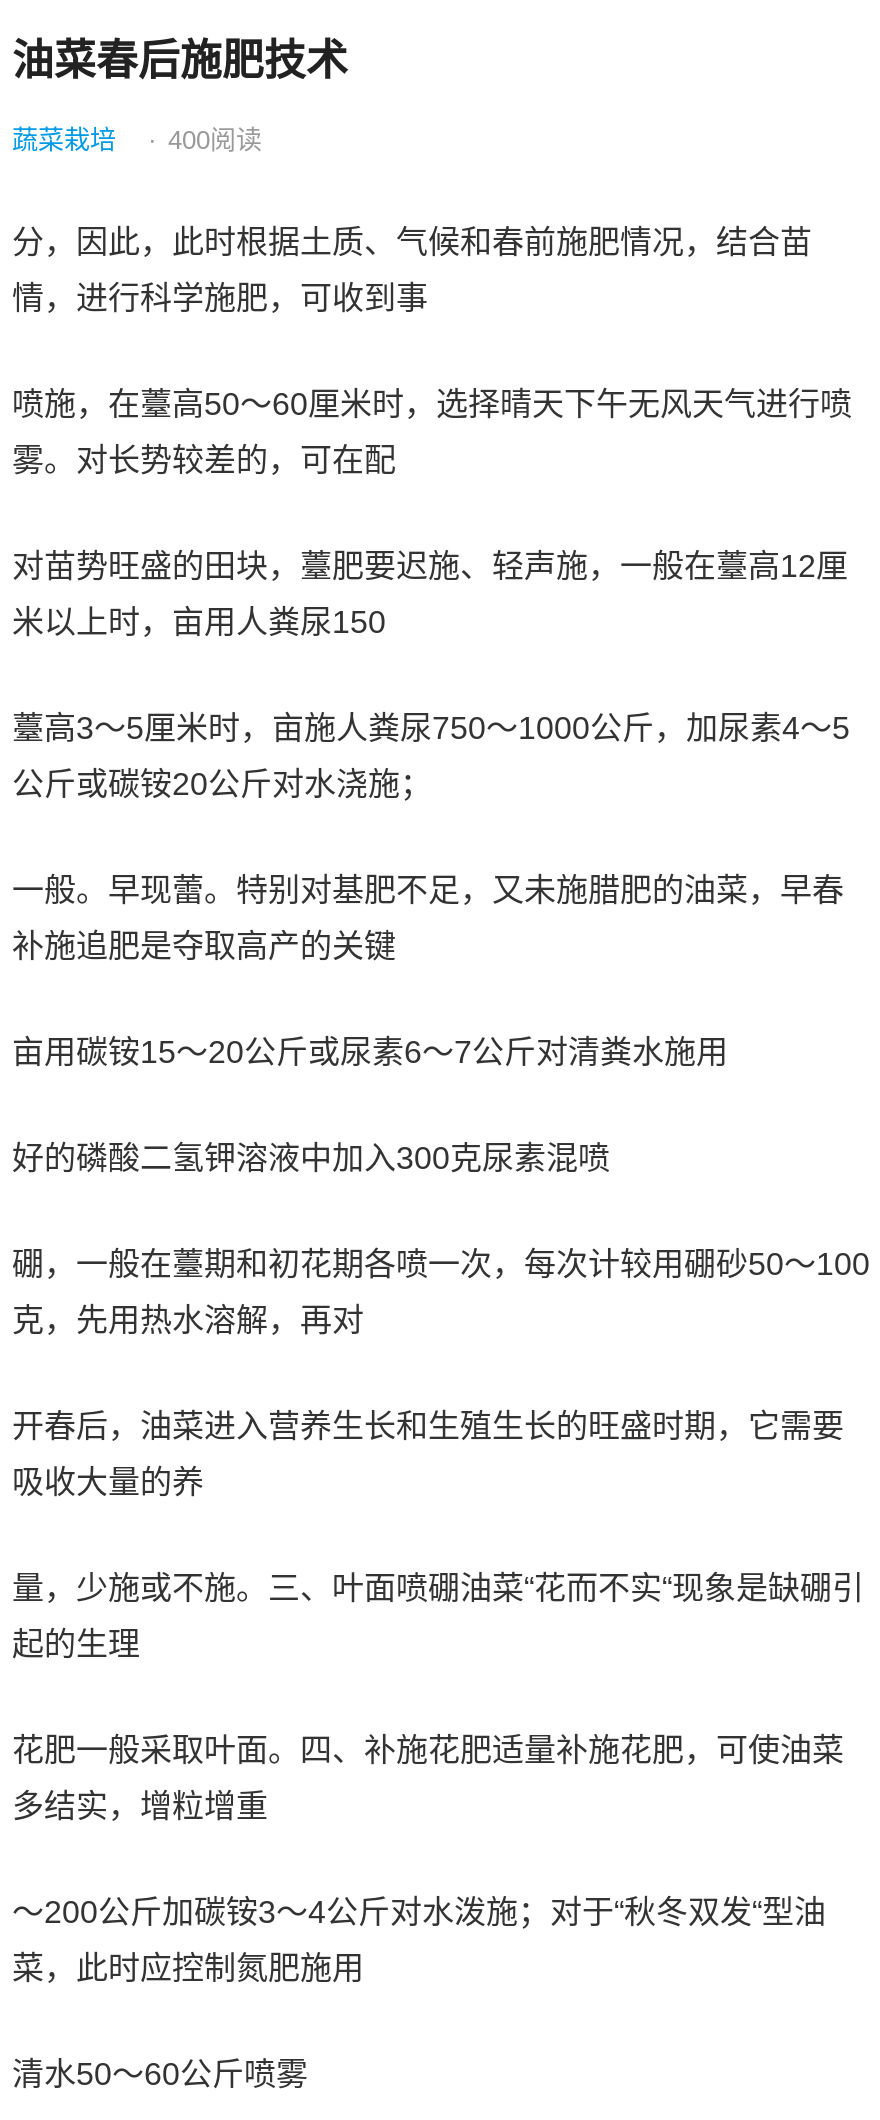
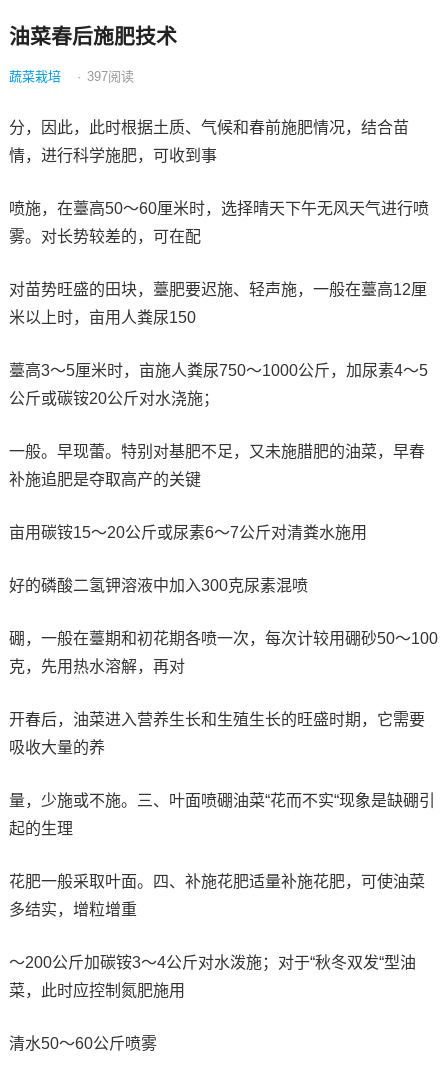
[12,125,262,155] 蔬菜栽培 · 400阅读 -> [9,69,134,84] 蔬菜栽培 · 397阅读

